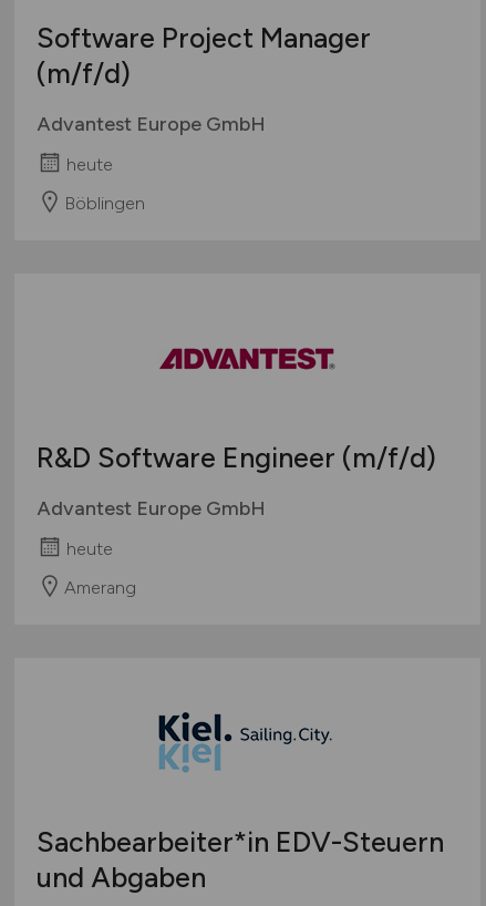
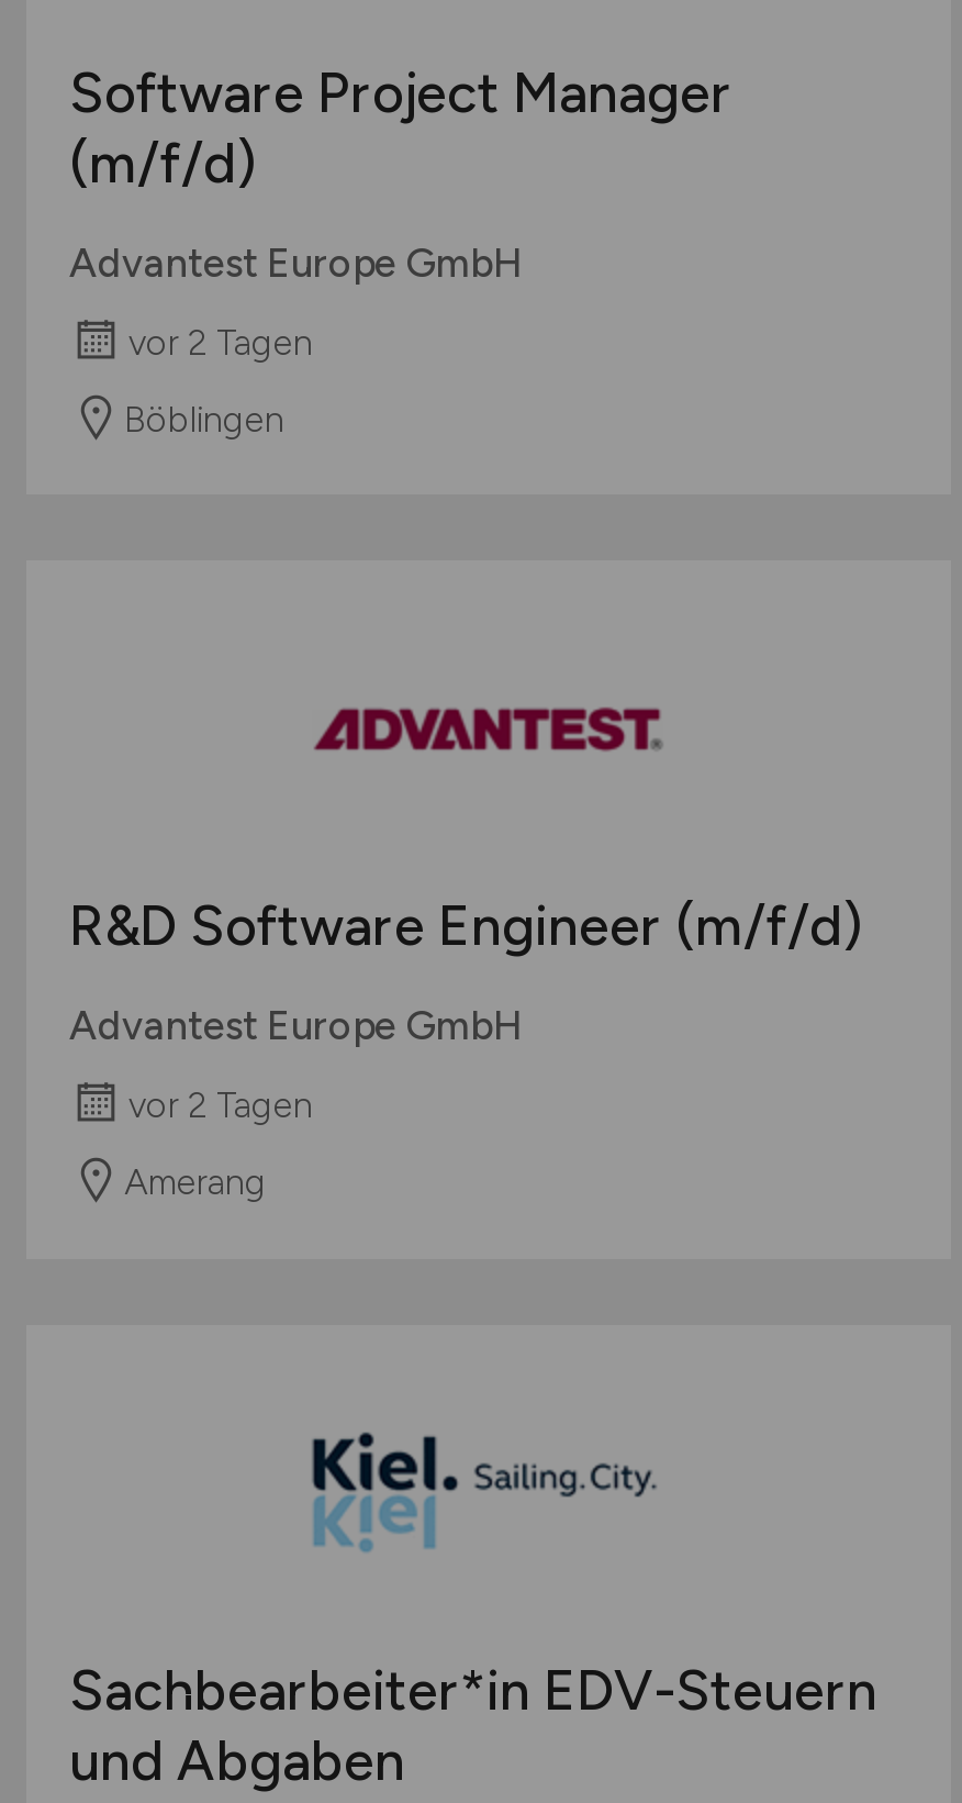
[66,153,112,174] heute -> [128,323,313,365] vor 2 Tagen
[66,538,112,559] heute -> [128,1086,313,1128] vor 2 Tagen

